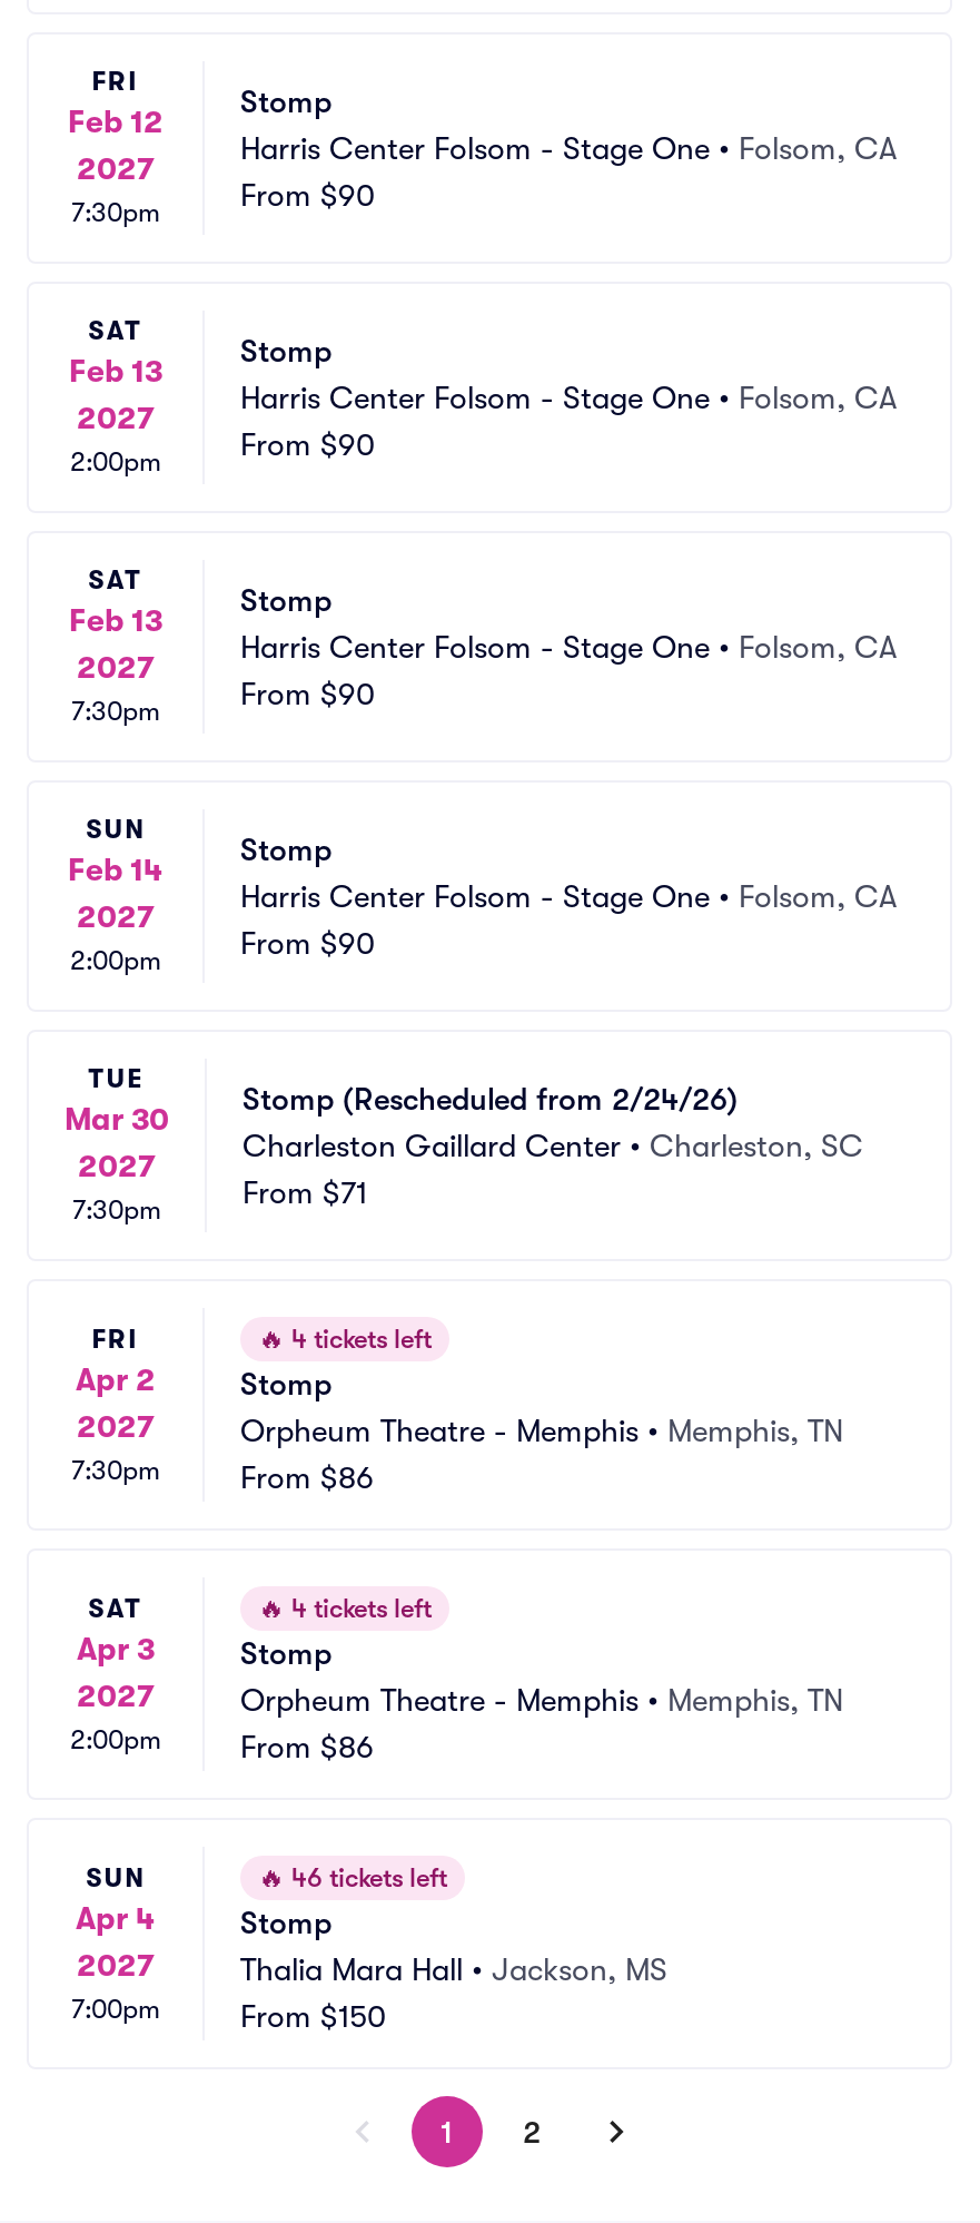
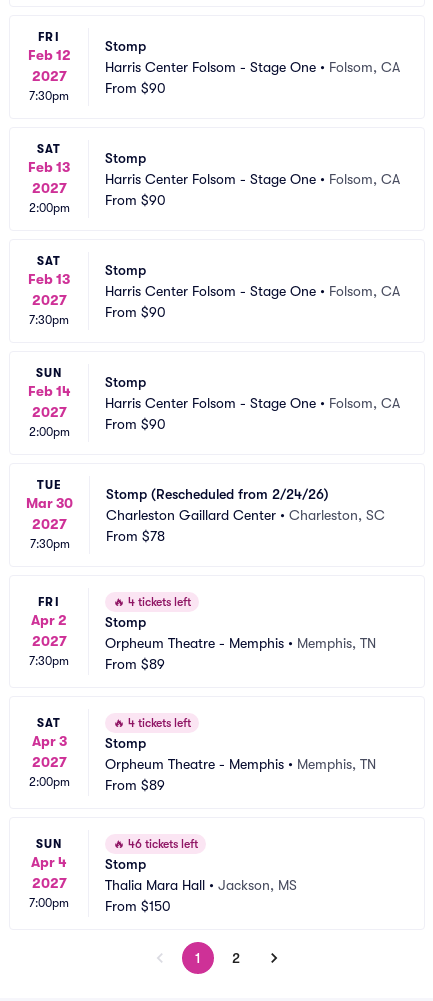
[242,1173,367,1209] From $71 -> [106,527,165,543] From $78
[240,1459,374,1495] From $86 -> [105,656,165,672] From $89
[240,1729,374,1764] From $86 -> [105,777,165,793] From $89

